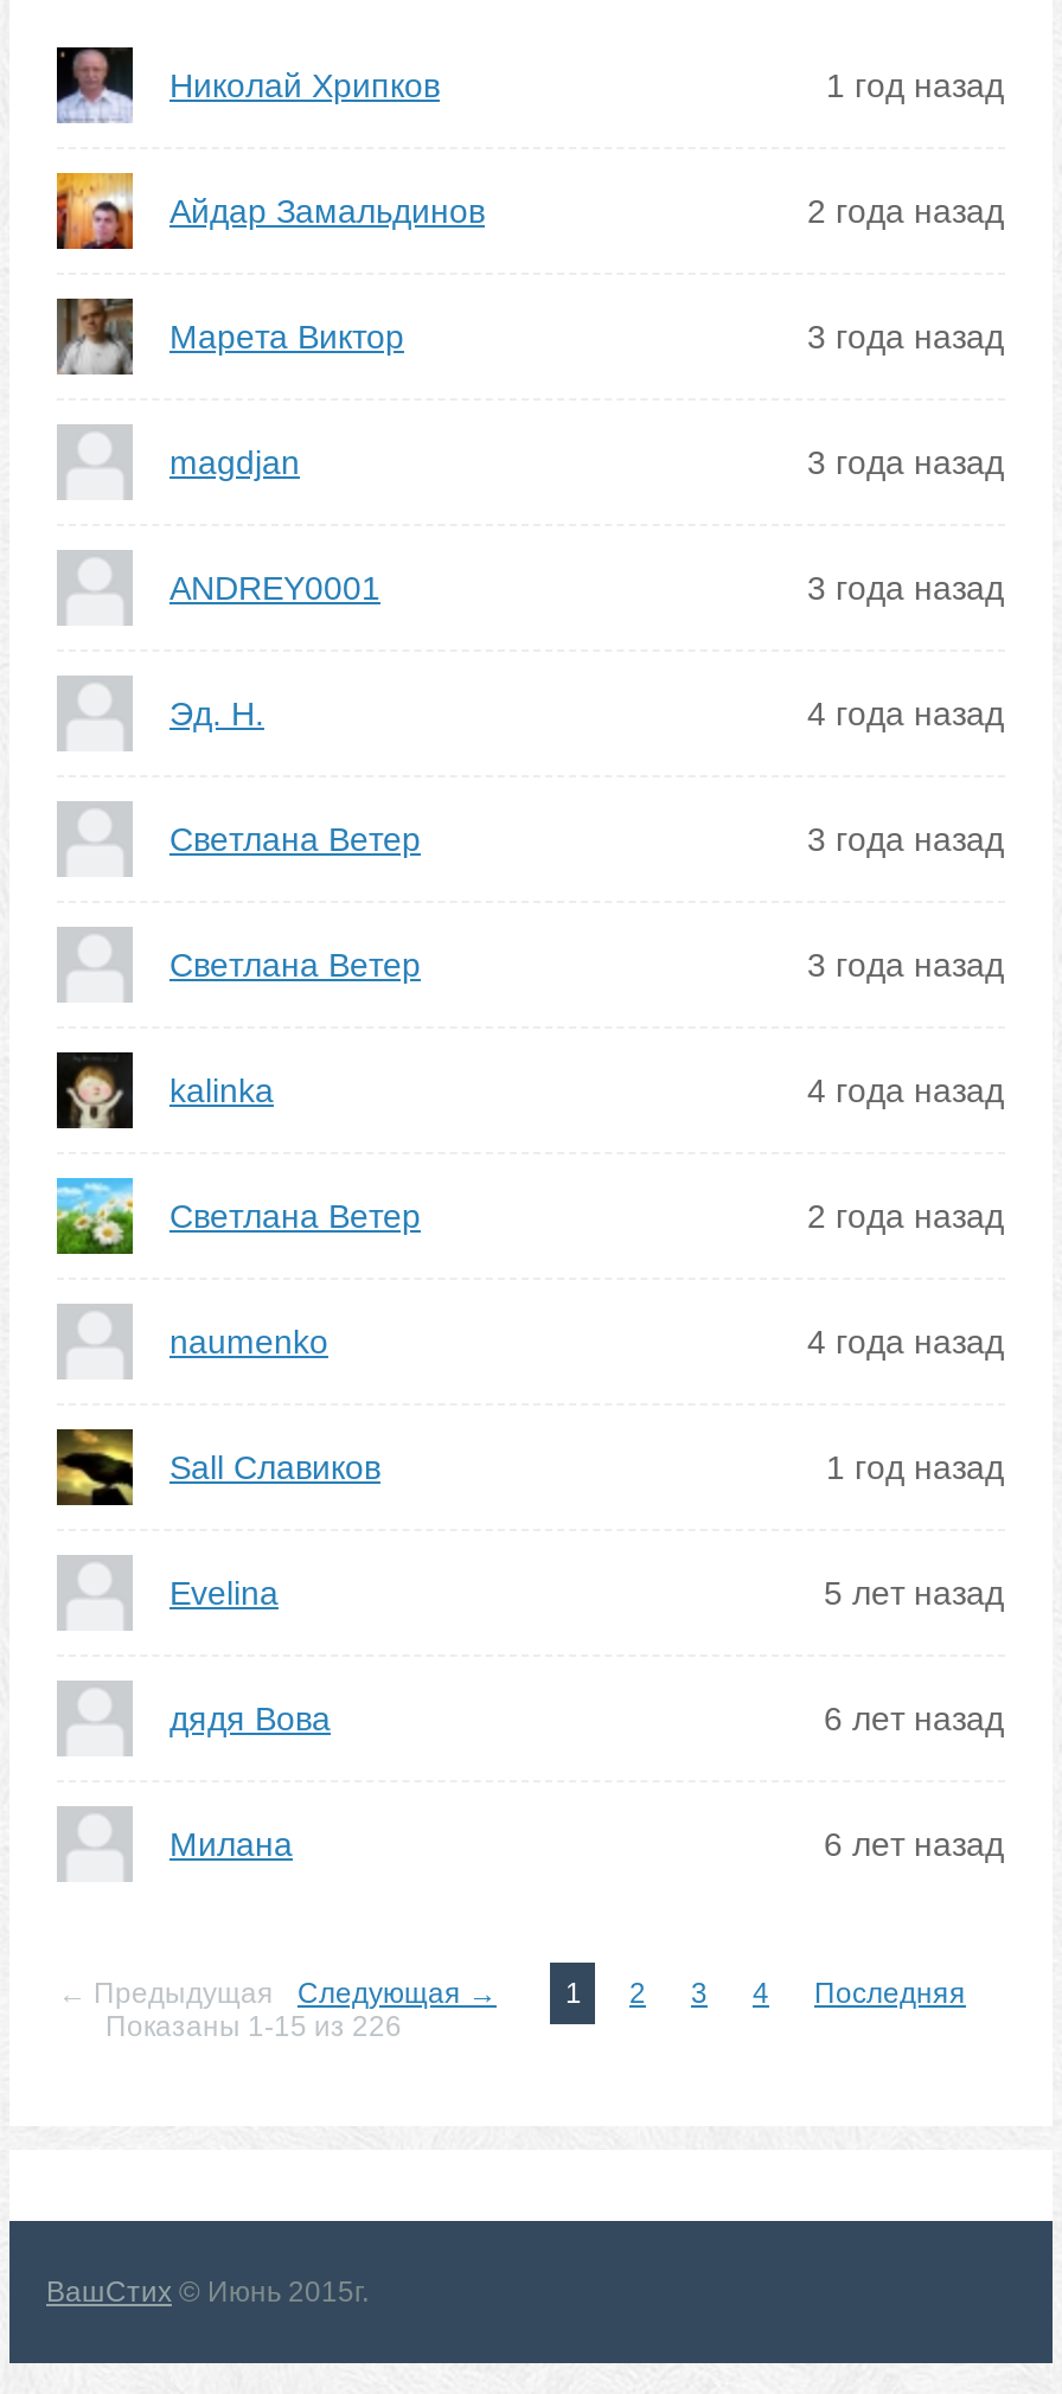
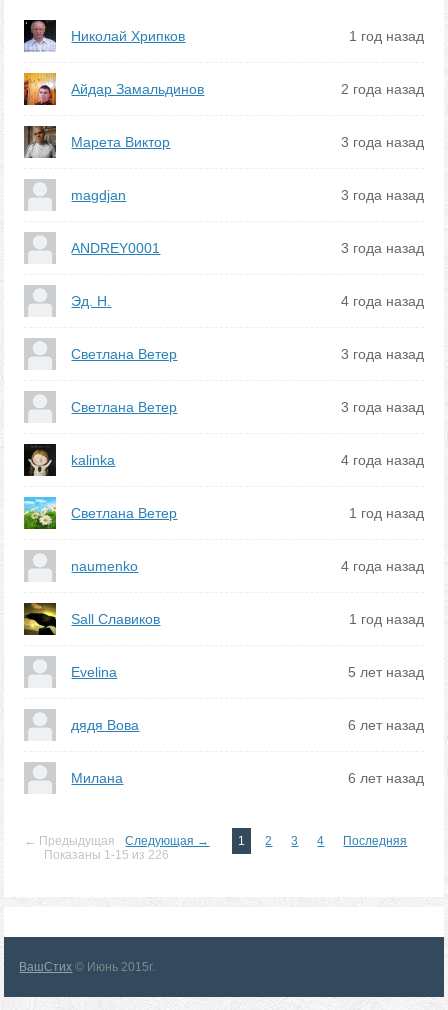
[807,1197,1004,1235] 2 года назад -> [348,505,423,521] 1 год назад

